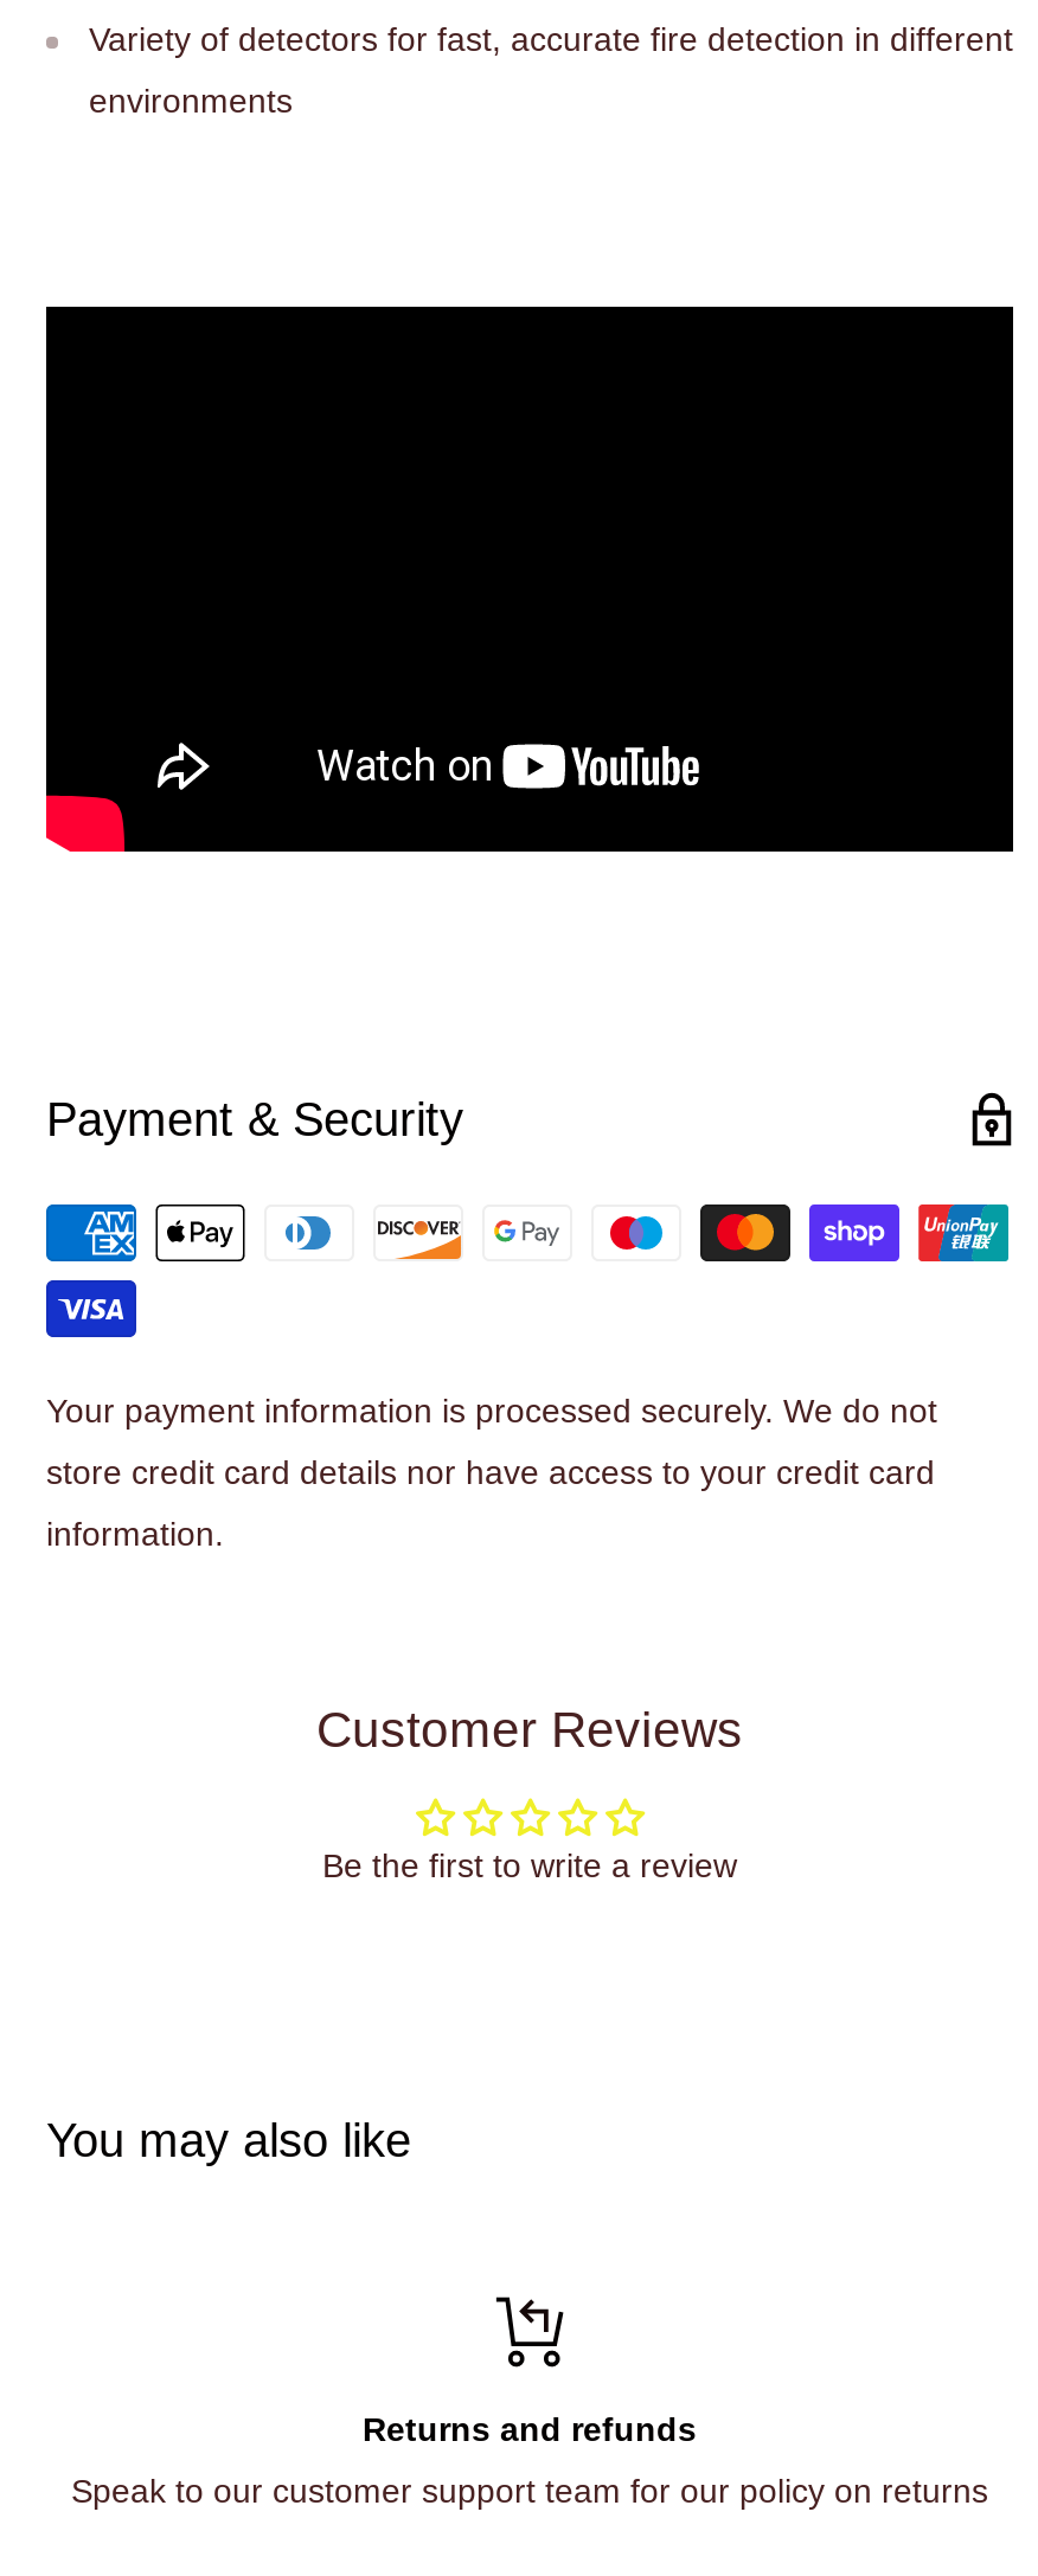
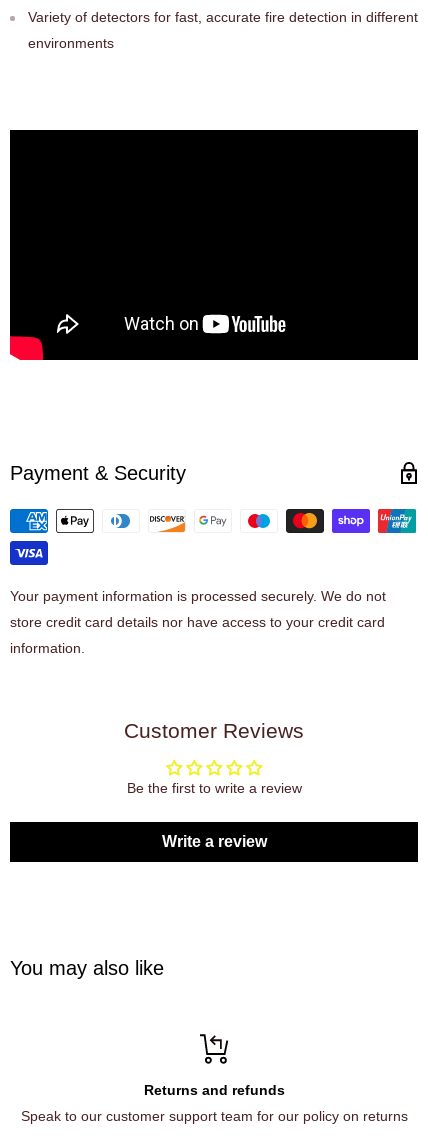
none -> [161,833,266,850] Write a review

